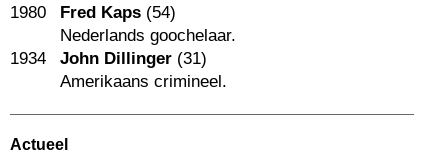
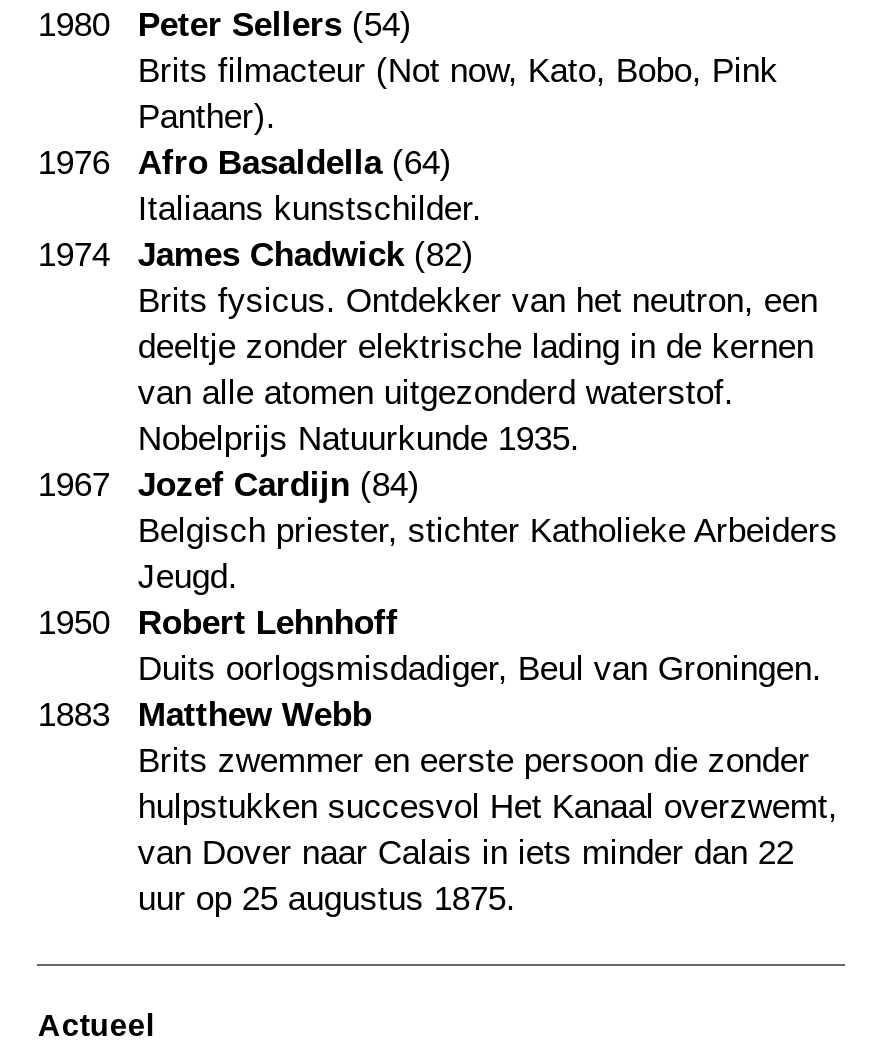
[10,3,236,91] Fred Kaps (54) | Nederlands goochelaar. | 1934 | John Dillinger (31) | Amerikaans crimineel. -> [38,5,838,917] Peter Sellers (54) | Brits filmacteur (Not now, Kato, Bobo, Pink | Panther). | 1976 | Afro Basaldella (64) | Italiaans kunstschilder. | 1974 | James Chadwick (82) | Brits fysicus. Ontdekker van het neutron, een | deeltje zonder elektrische lading in de kernen | van alle atomen uitgezonderd waterstof. | Nobelprijs Natuurkunde 1935. | 1967 | Jozef Cardijn (84) | Belgisch priester, stichter Katholieke Arbeiders | Jeugd. | 1950 | Robert Lehnhoff | Duits oorlogsmisdadiger, Beul van Groningen. | 1883 | Matthew Webb | Brits zwemmer en eerste persoon die zonder | hulpstukken succesvol Het Kanaal overzwemt, | van Dover naar Calais in iets minder dan 22 | uur op 25 augustus 1875.

